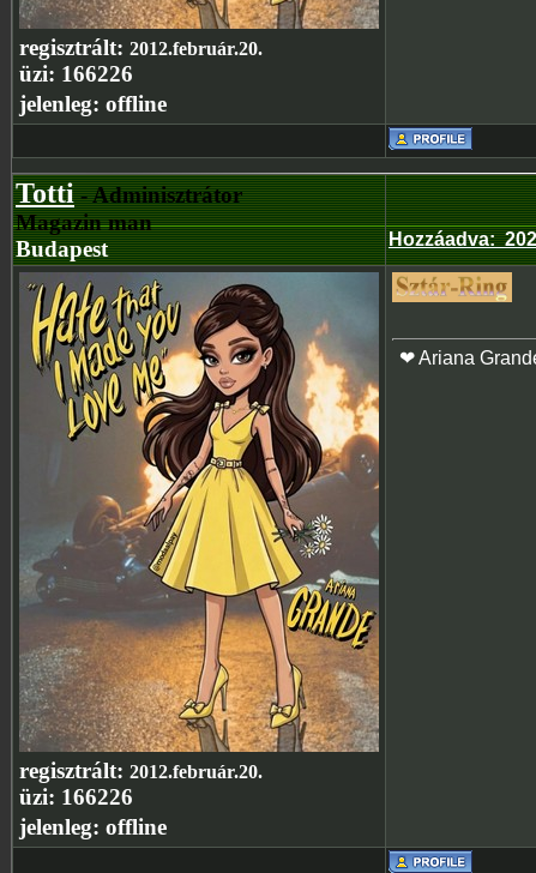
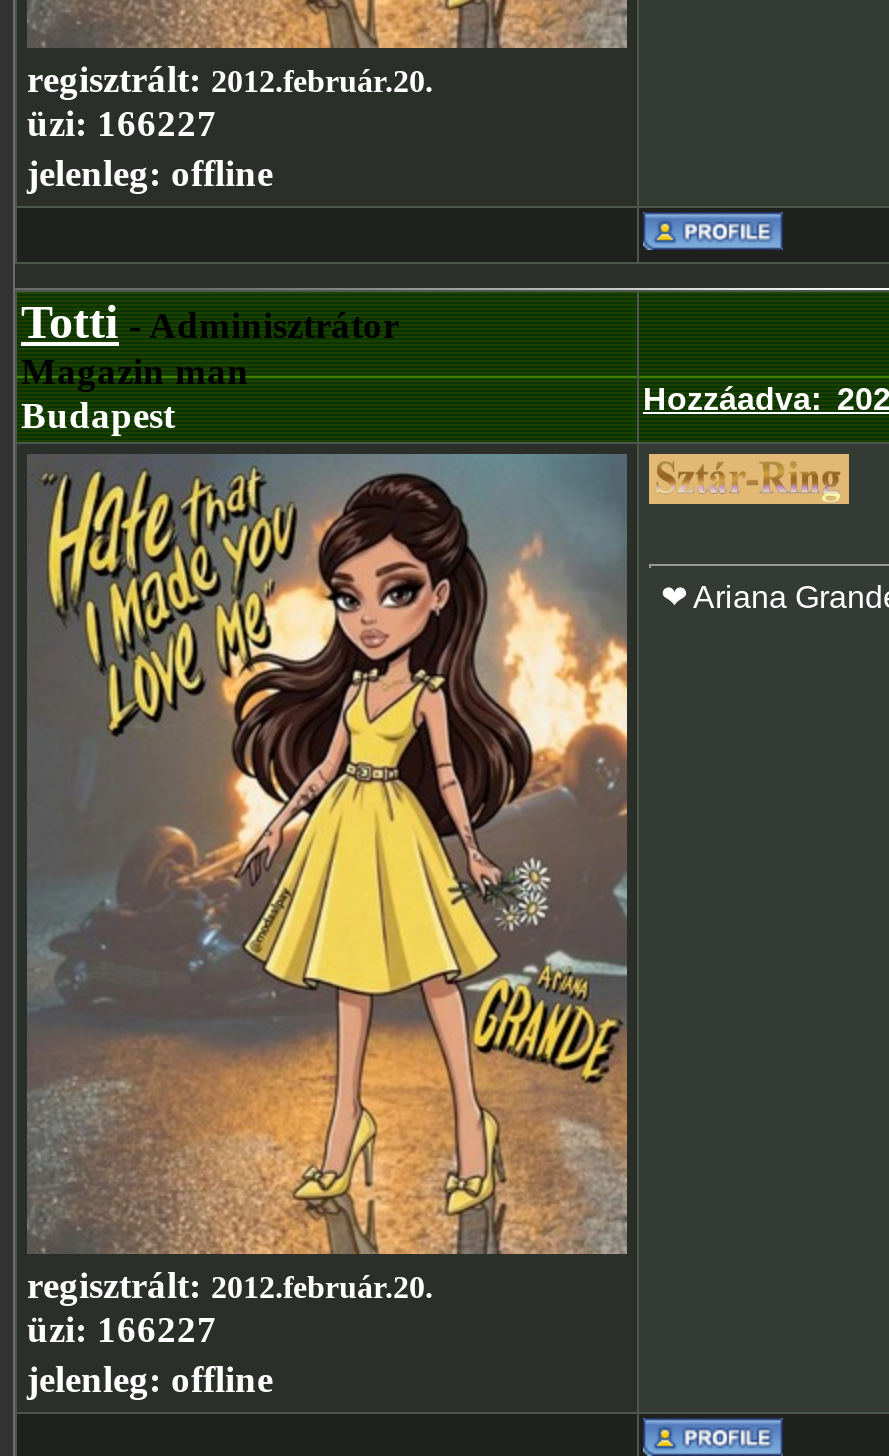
[19,61,133,86] üzi: 166226 -> [27,102,217,144] üzi: 166227
[19,784,133,809] üzi: 166226 -> [27,1308,217,1350] üzi: 166227

